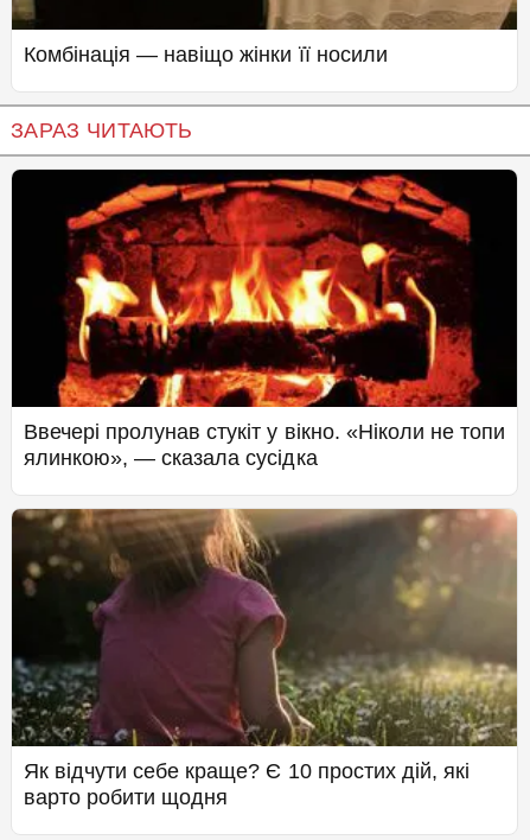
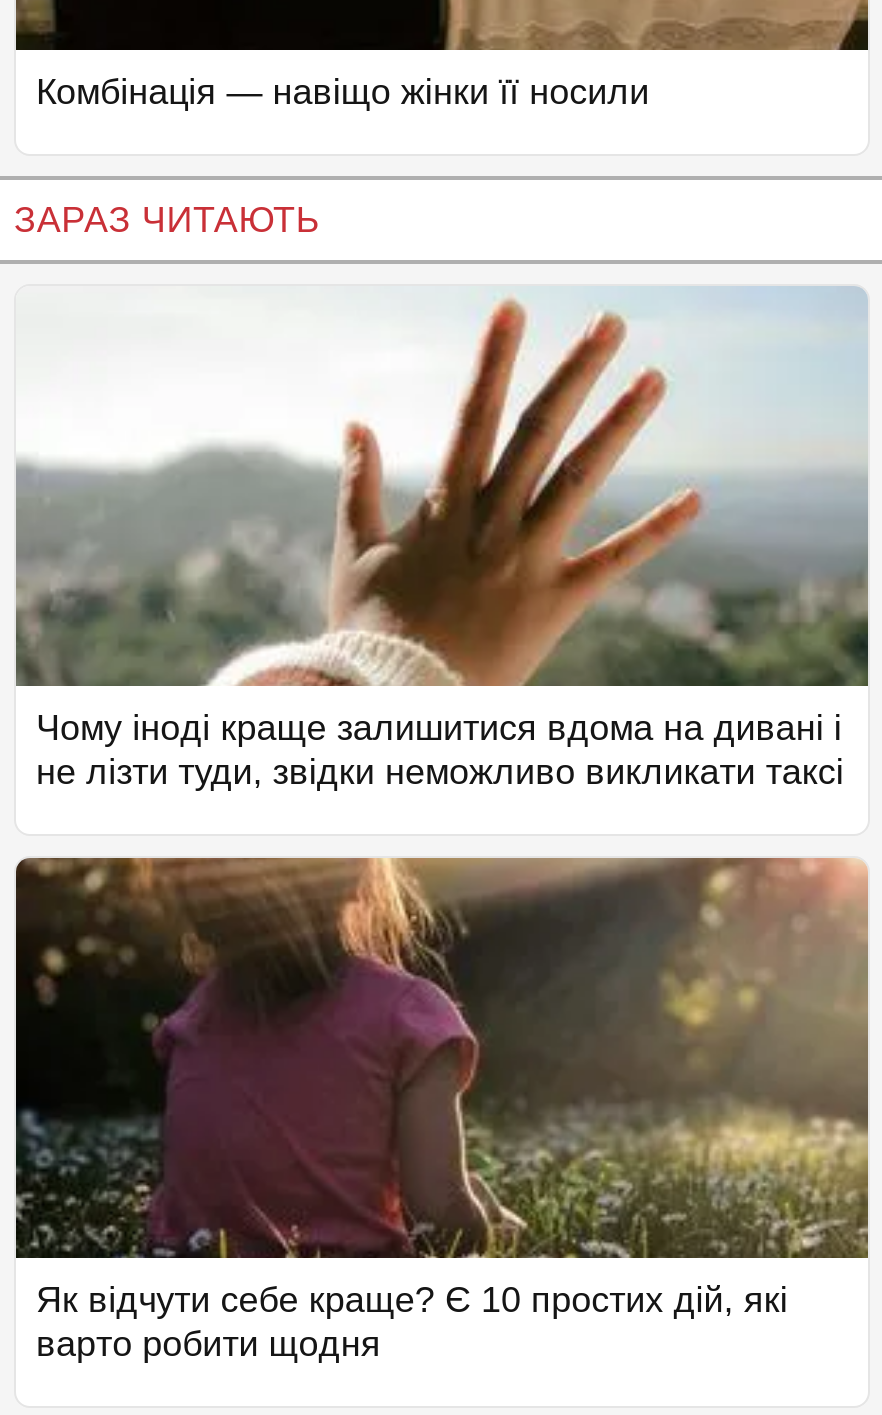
[11,168,518,470] [image] | Ввечері пролунав стукіт у вікно. «Ніколи не топи | ялинкою», — сказала сусідка -> [14,286,870,792] [image] | Чому іноді краще залишитися вдома на дивані і | не лізти туди, звідки неможливо викликати таксі

